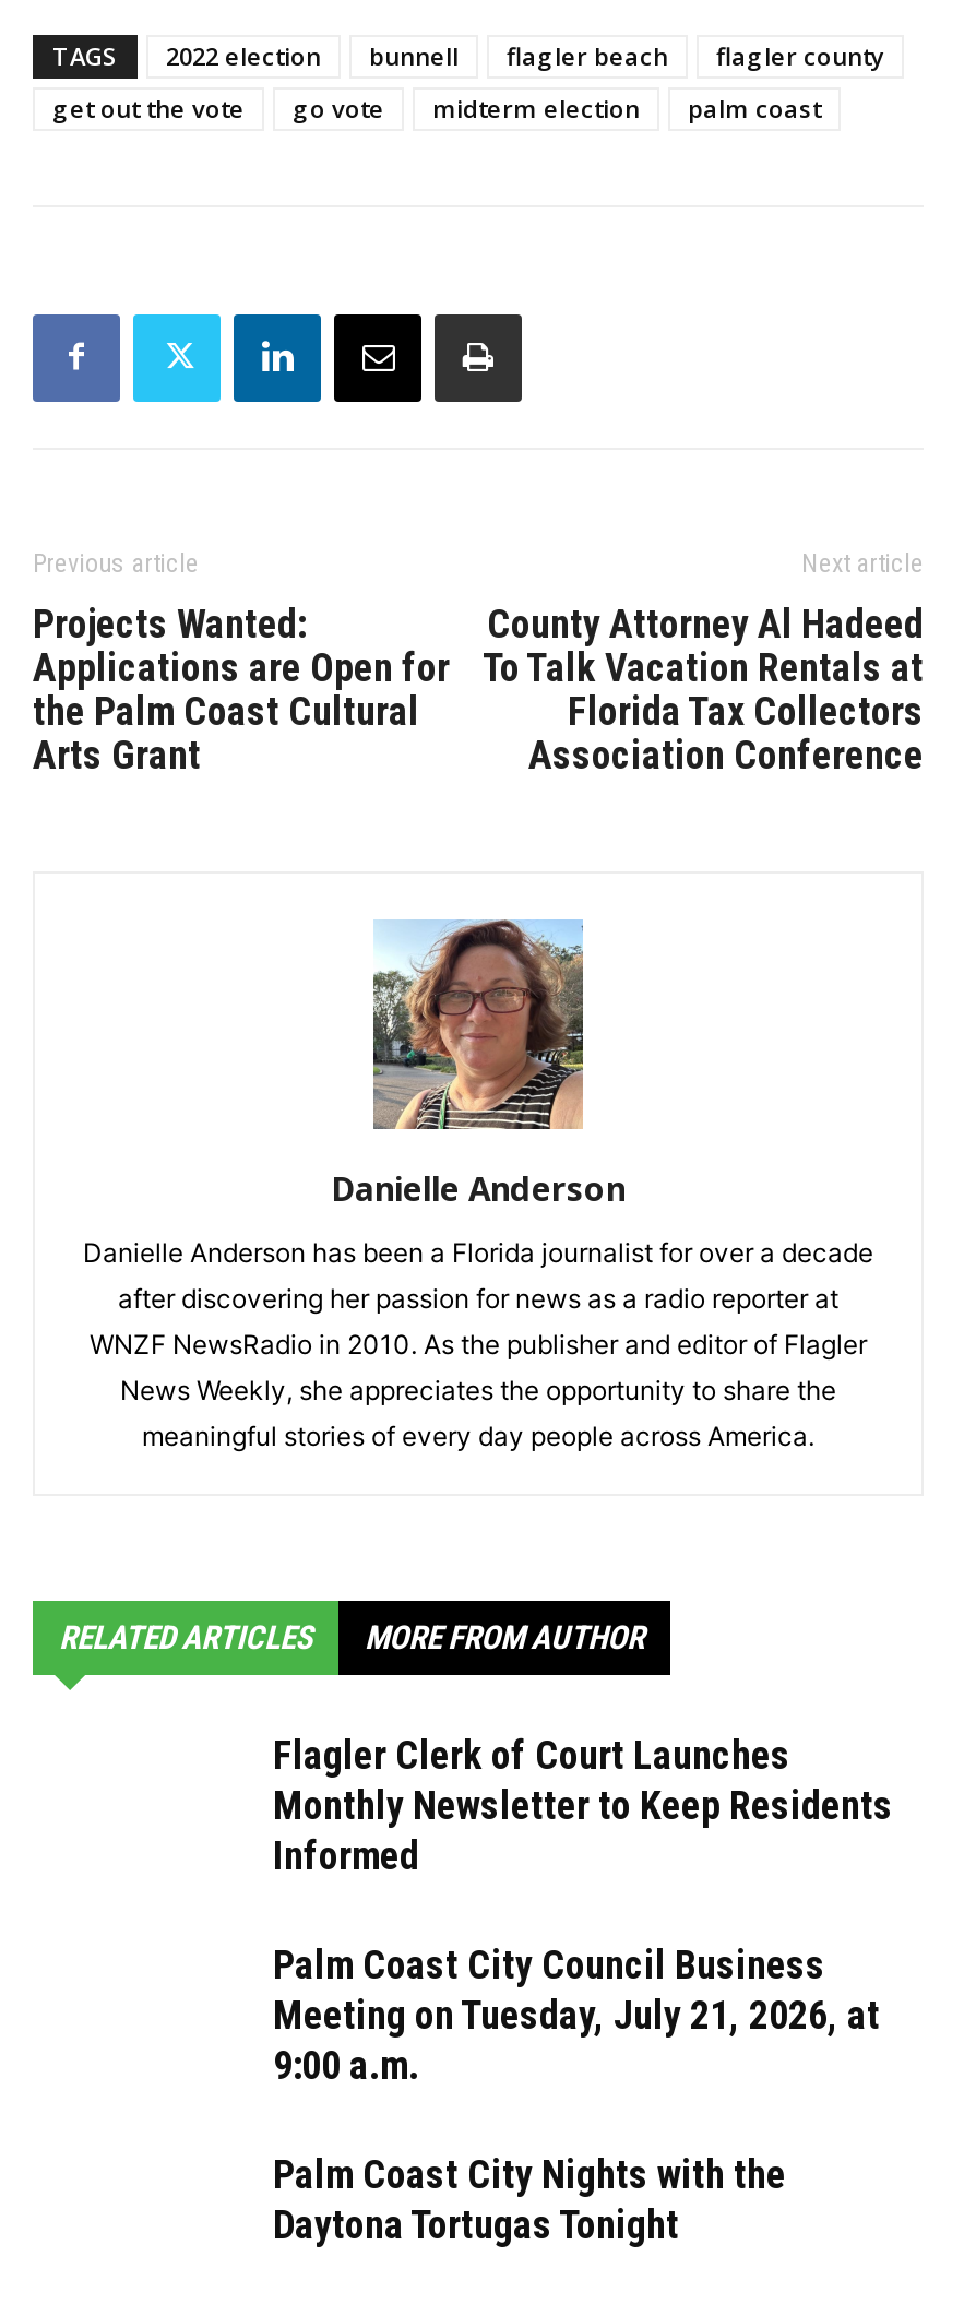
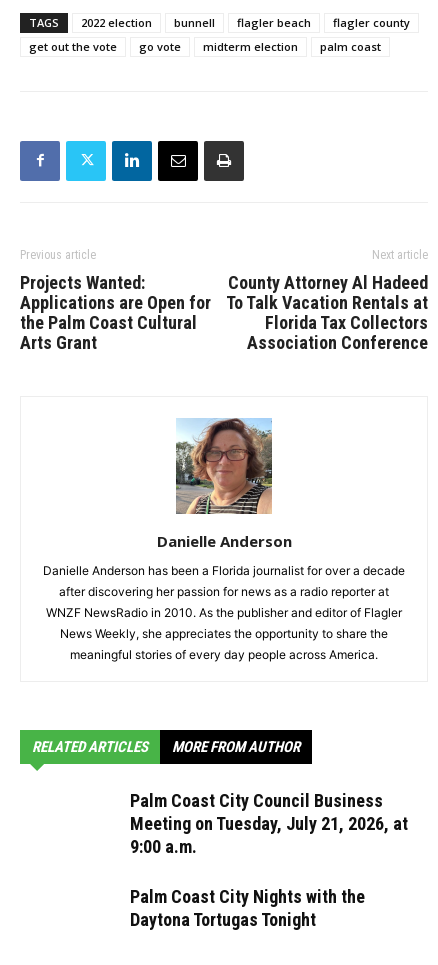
[273,1731,893,1878] Flagler Clerk of Court Launches | Monthly Newsletter to Keep Residents | Informed -> none

